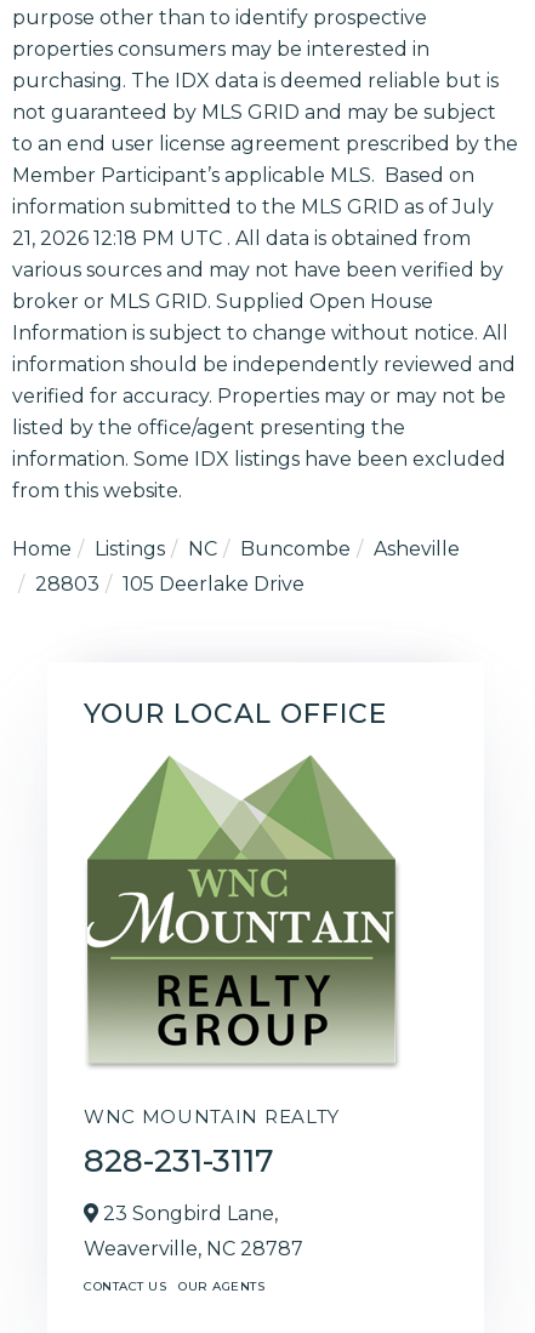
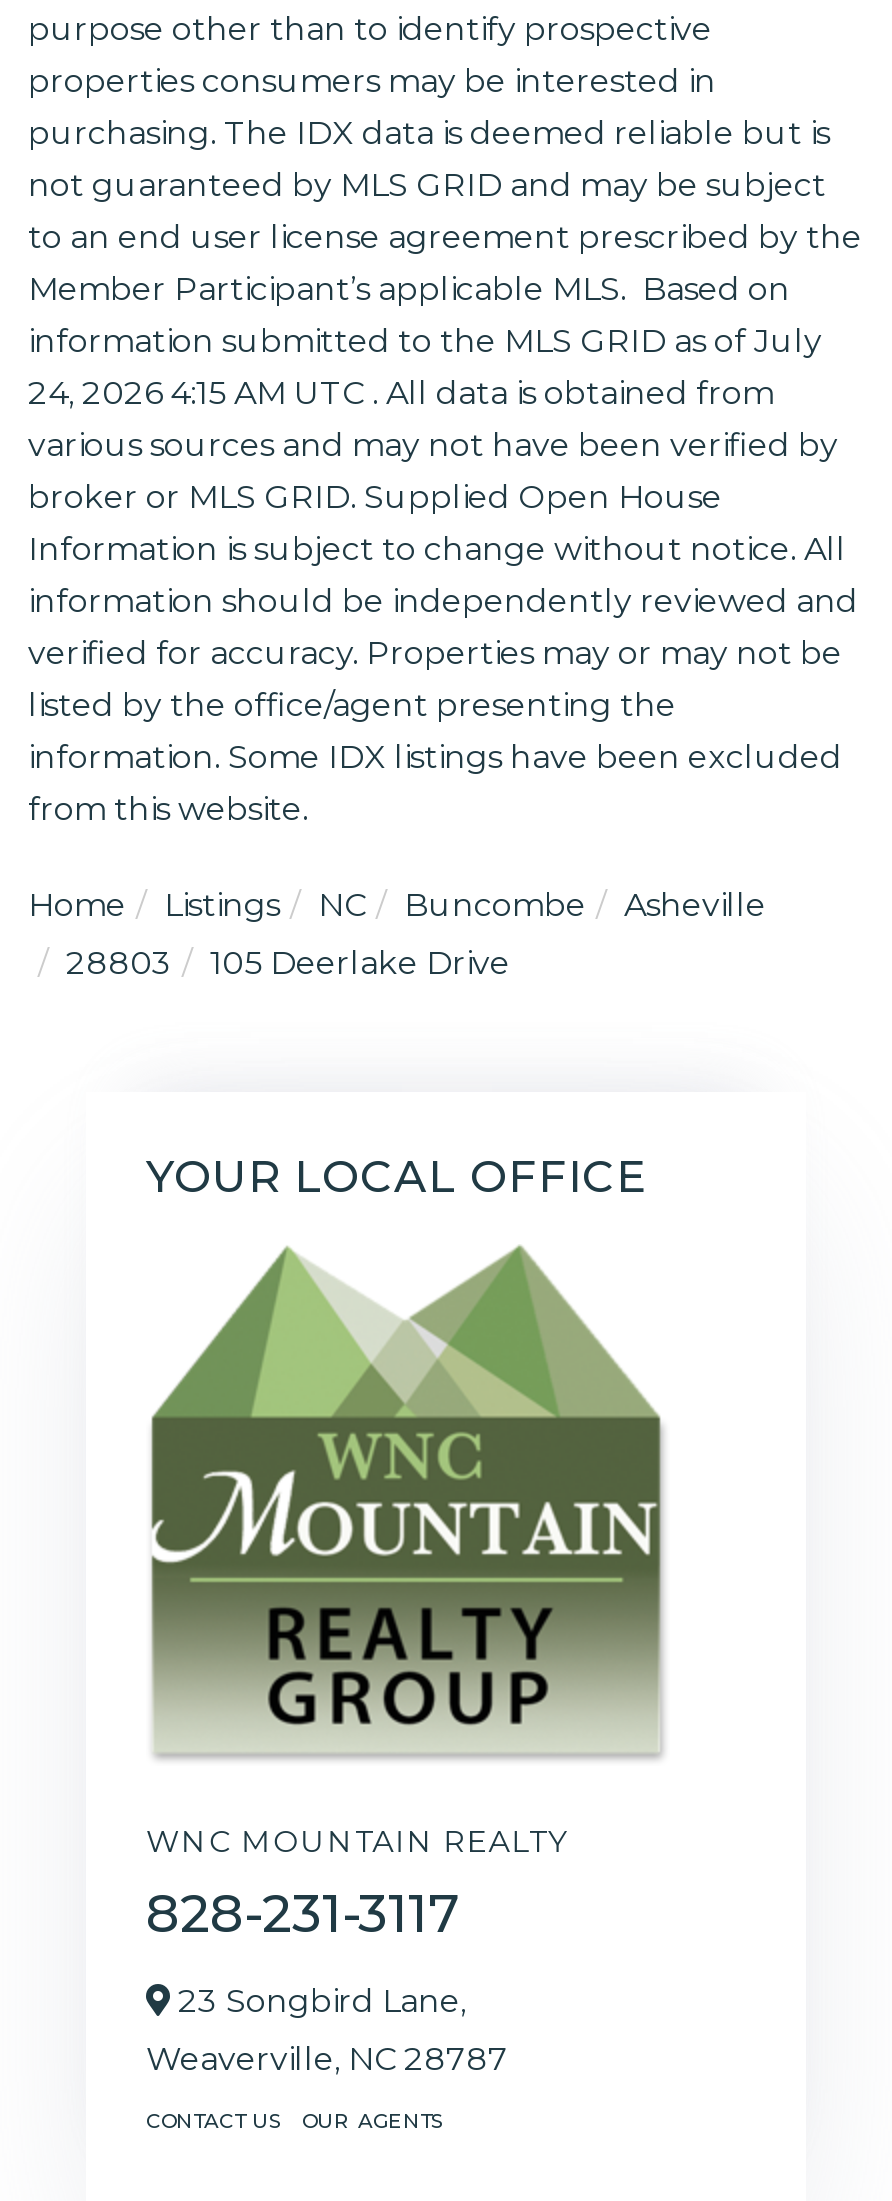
[12,226,471,249] 21, 2026 12:18 PM UTC . All data is obtained from -> [28,373,774,411] 24, 2026 4:15 AM UTC . All data is obtained from

